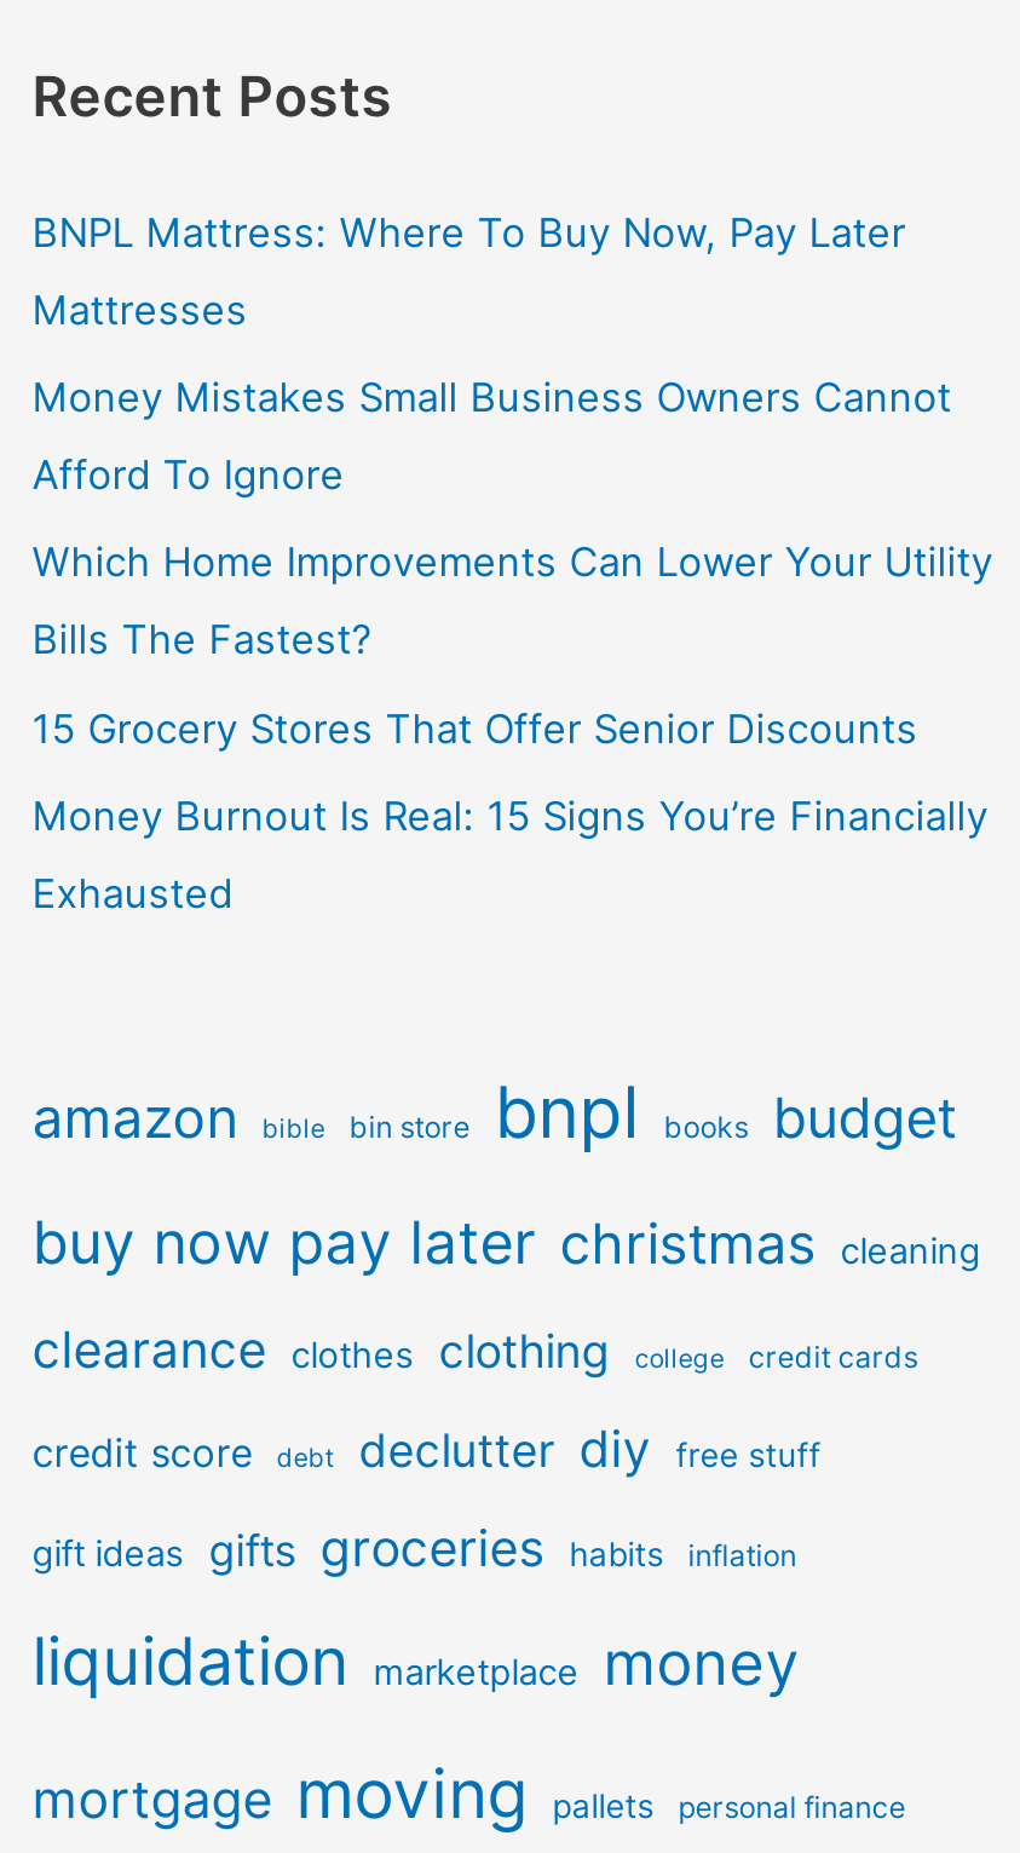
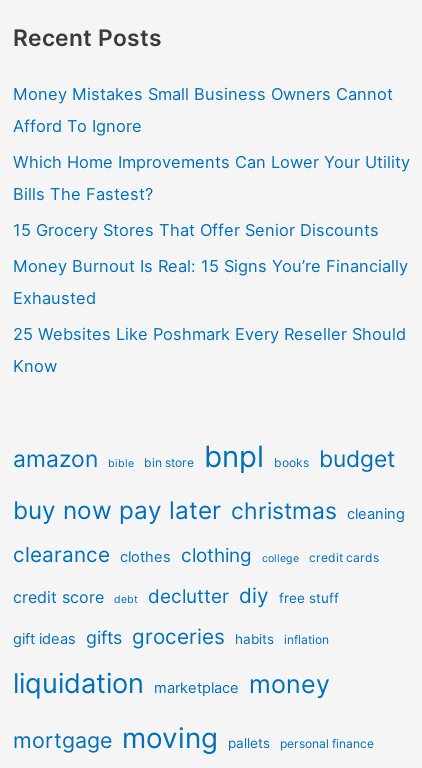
[32,208,906,334] BNPL Mattress: Where To Buy Now, Pay Later | Mattresses -> none
moved [32,373,993,916] -> [13,84,410,308]: Money Mistakes Small Business Owners Cannot | Afford To Ignore | Which Home Improvements Can Lower Your Utility | Bills The Fastest? | 15 Grocery Stores That Offer Senior Discounts | Money Burnout Is Real: 15 Signs You’re Financially | Exhausted
none -> [13,324,406,376] 25 Websites Like Poshmark Every Reseller Should | Know

